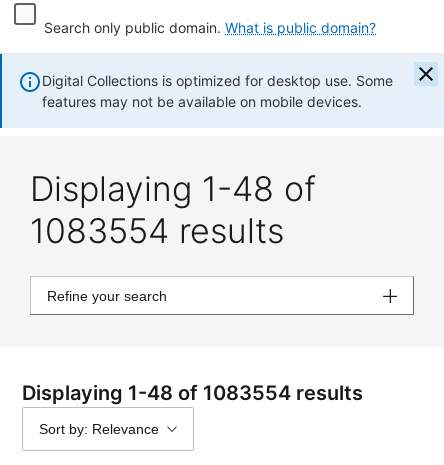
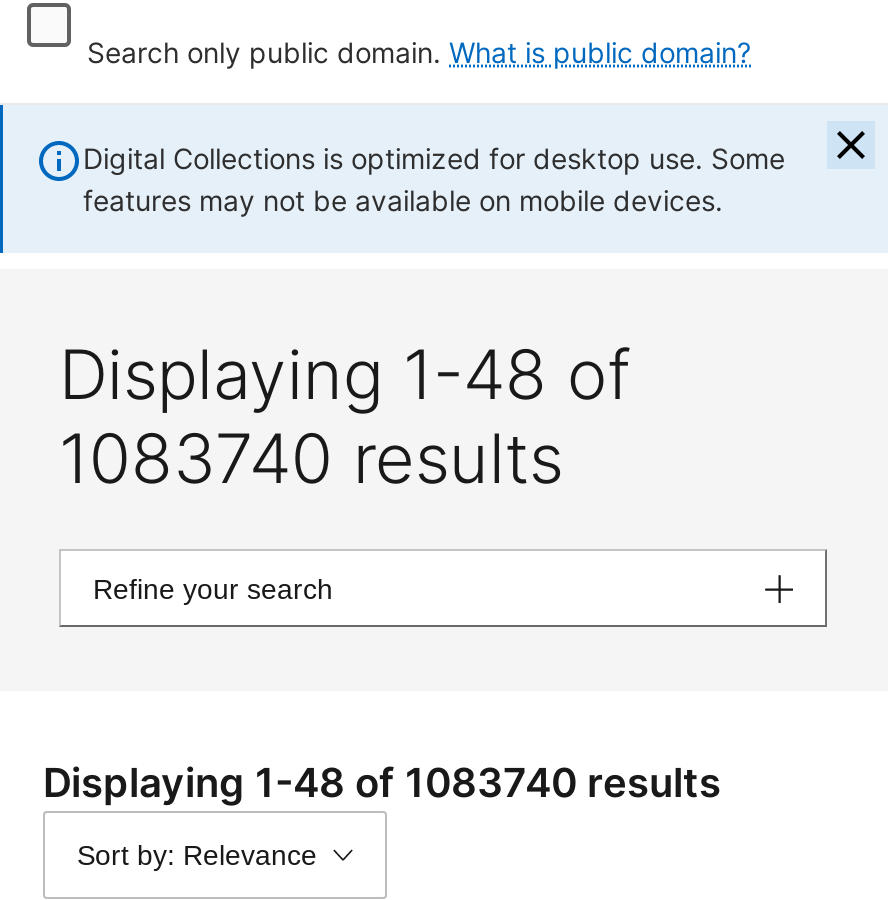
[30,210,284,251] 1083554 results -> [59,417,563,499] 1083740 results
[22,381,363,405] Displaying 1-48 of 1083554 results -> [43,759,721,807] Displaying 1-48 of 1083740 results

